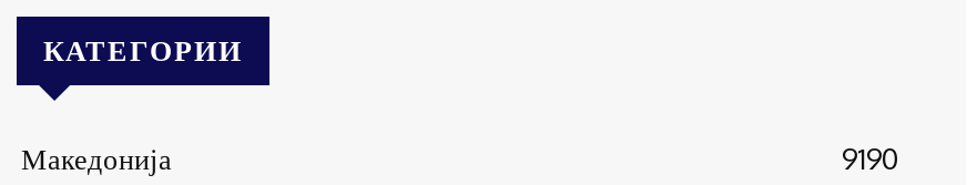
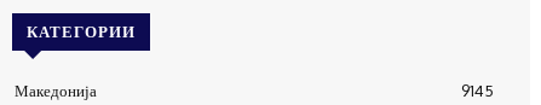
[842,140,899,175] 9190 -> [461,80,494,100] 9145

